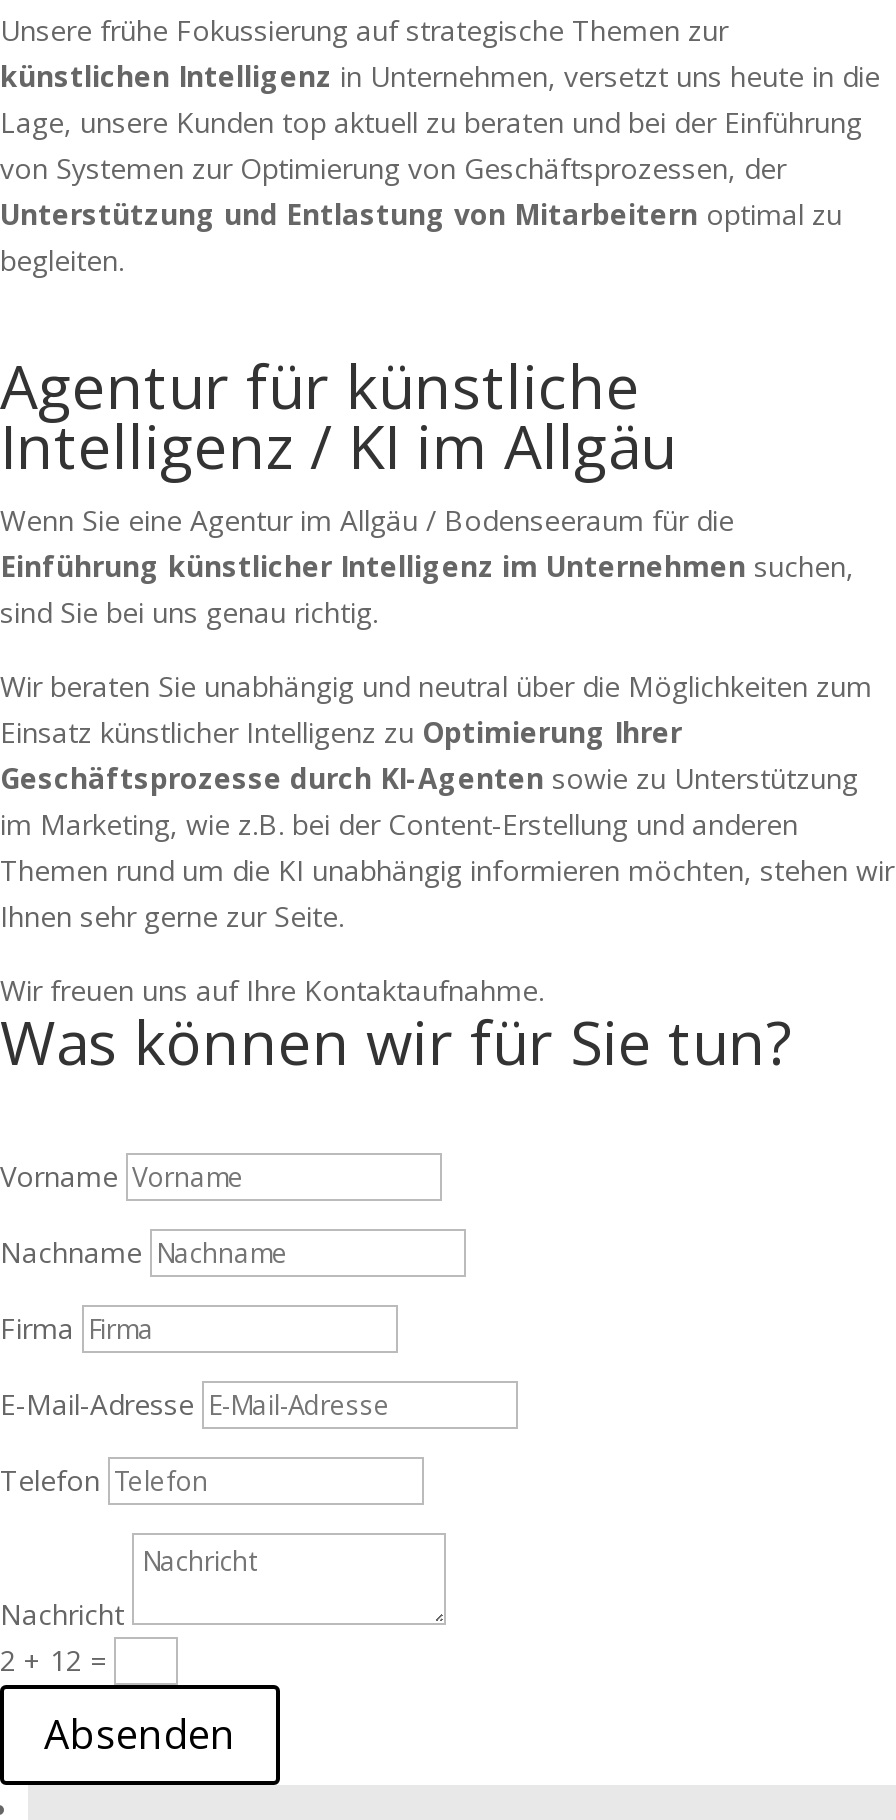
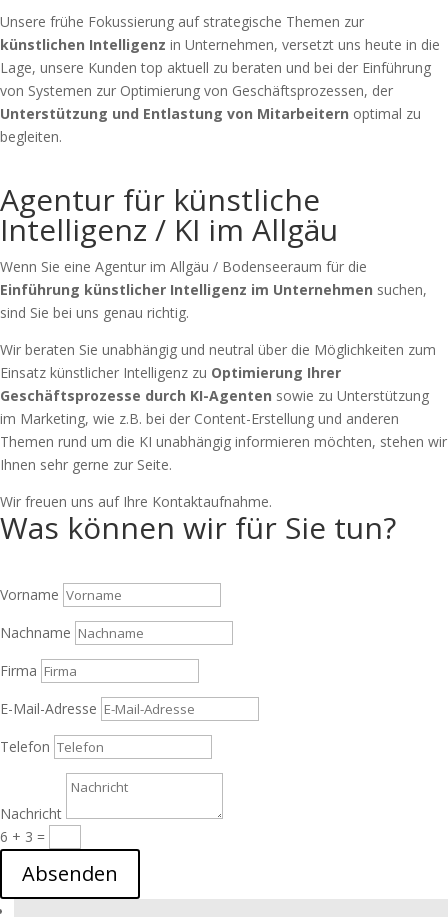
[0,1642,114,1680] 2 + 12 = -> [0,827,49,846] 6 + 3 =

